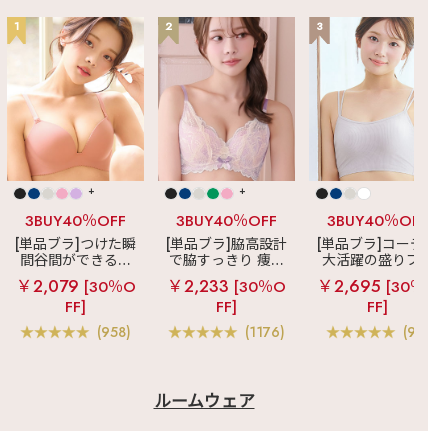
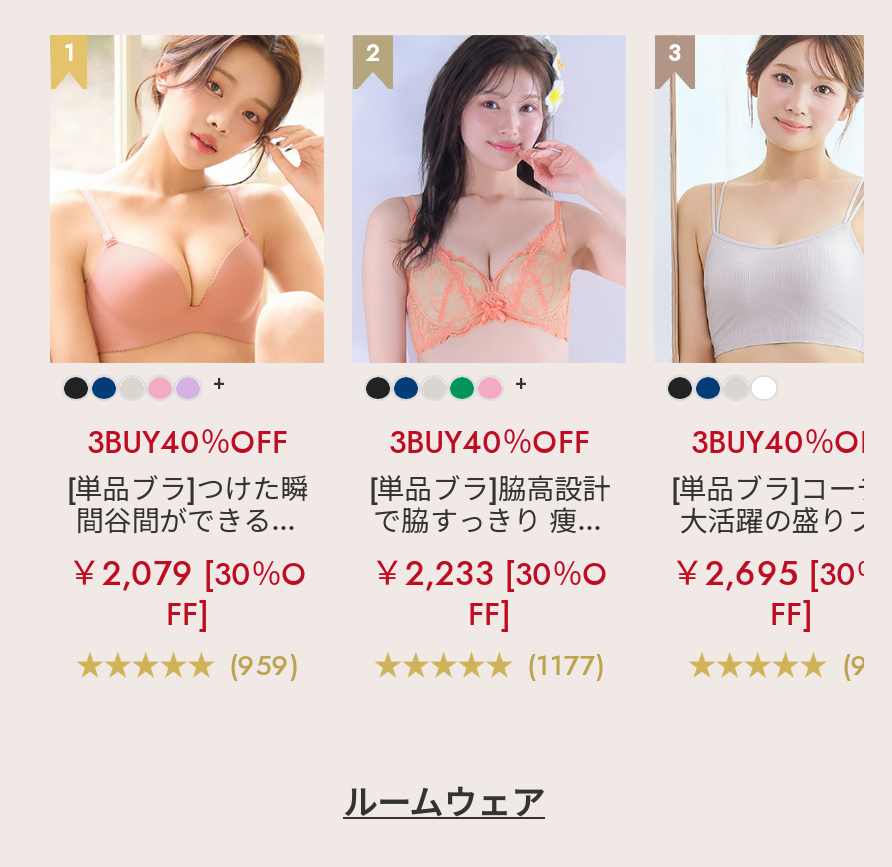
[157,16,296,182] [image] -> [352,33,626,363] [image]
[97,322,131,342] (958) -> [230,644,300,684] (959)
[245,322,285,342] (1176) -> [528,644,606,684] (1177)

